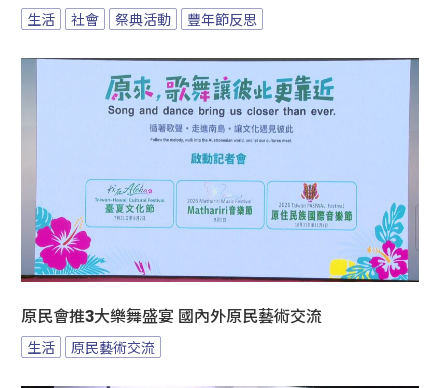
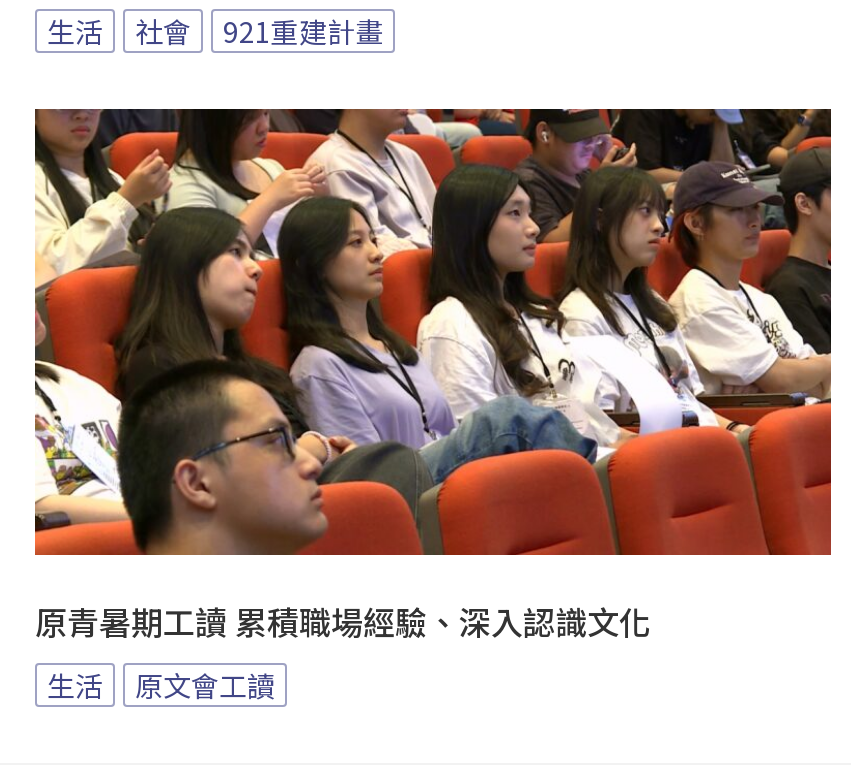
[115,9,257,29] 祭典活動 | 豐年節反思 -> [223,10,383,50] 921重建計畫
[20,57,420,326] [image] | 原民會推3大樂舞盛宴 國內外原民藝術交流 -> [33,106,833,644] [image] | 原青暑期工讀 累積職場經驗、深入認識文化
[71,337,155,357] 原民藝術交流 -> [135,666,275,706] 原文會工讀

